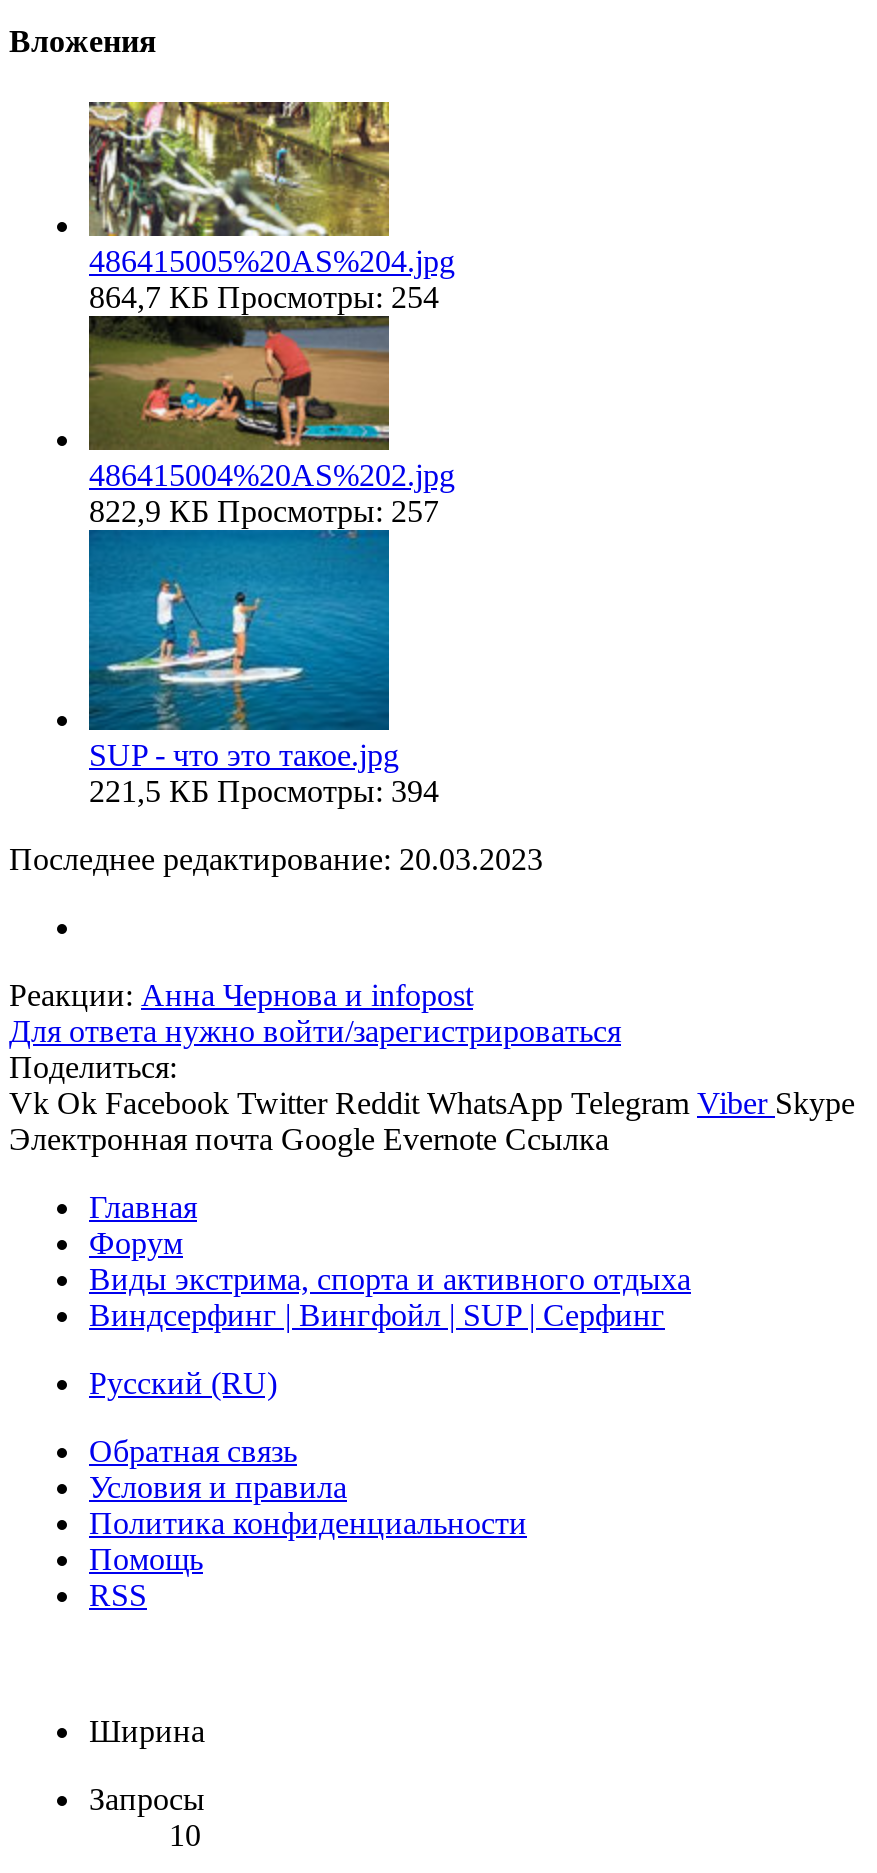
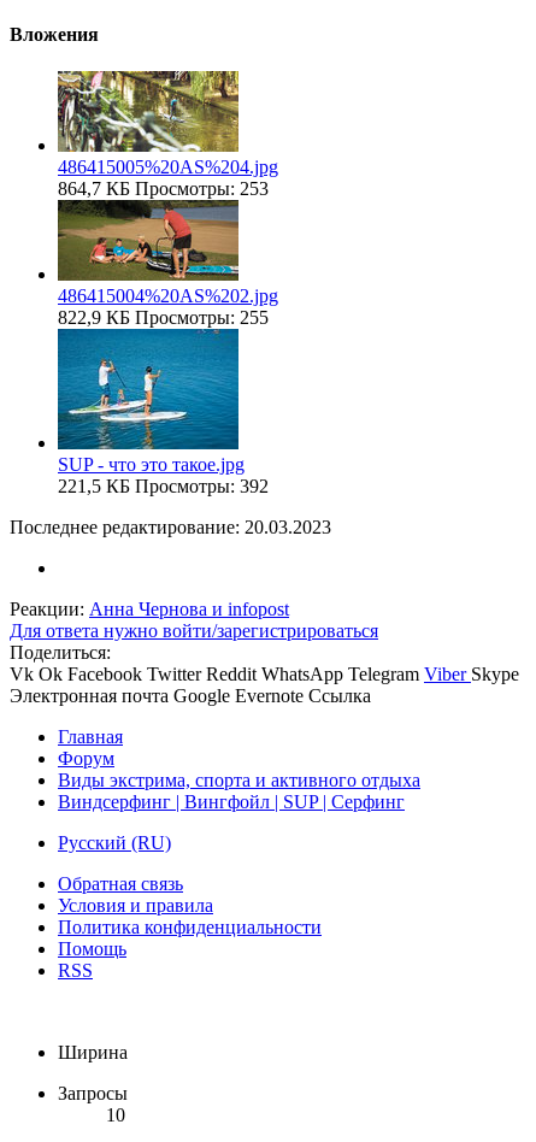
[89,281,439,315] 864,7 КБ Просмотры: 254 -> [58,179,269,199] 864,7 КБ Просмотры: 253
[89,495,439,529] 822,9 КБ Просмотры: 257 -> [58,308,269,328] 822,9 КБ Просмотры: 255
[89,775,439,809] 221,5 КБ Просмотры: 394 -> [58,476,269,497] 221,5 КБ Просмотры: 392

